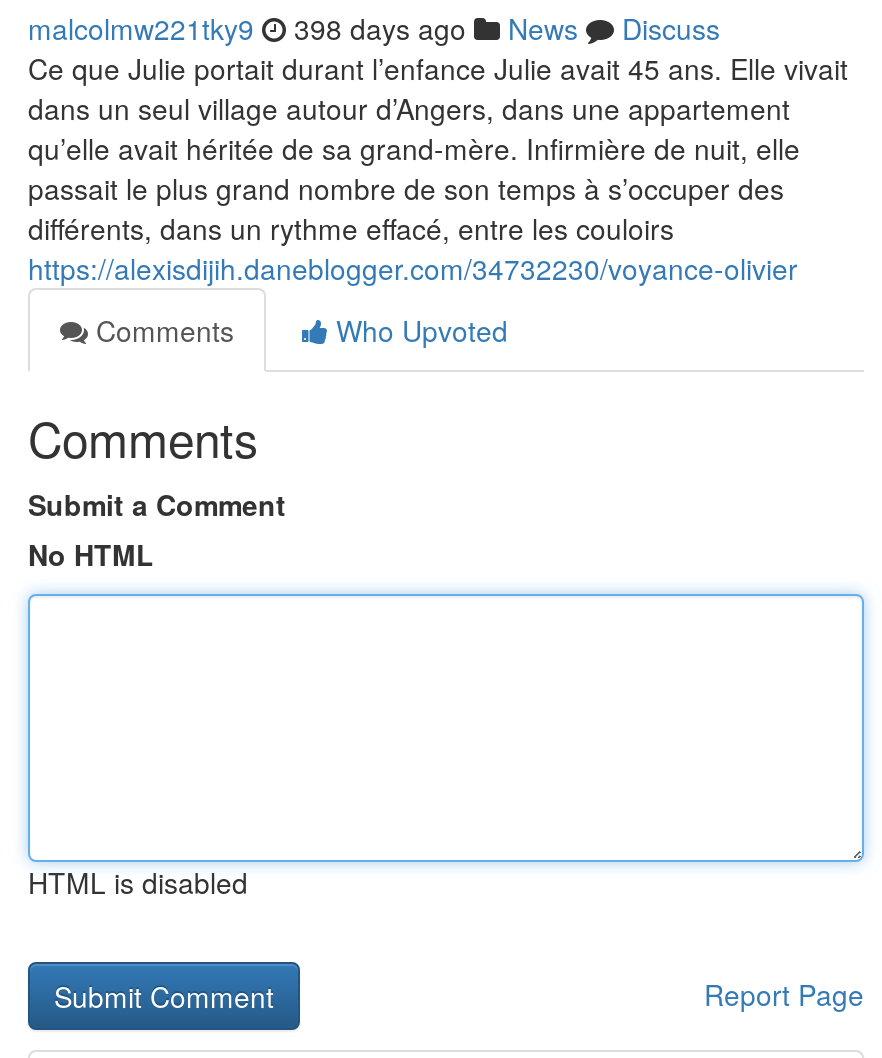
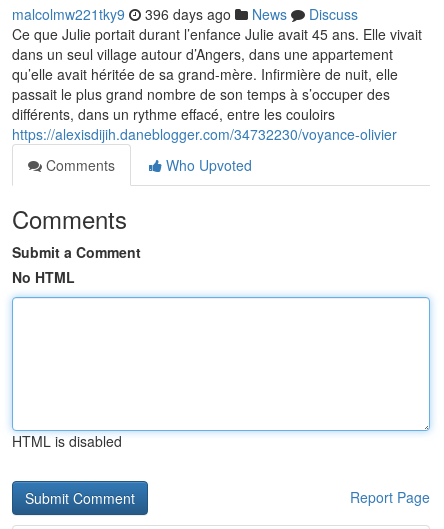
[28,8,720,48] malcolmw221tky9 398 days ago News Discuss -> [12,4,358,24] malcolmw221tky9 396 days ago News Discuss

